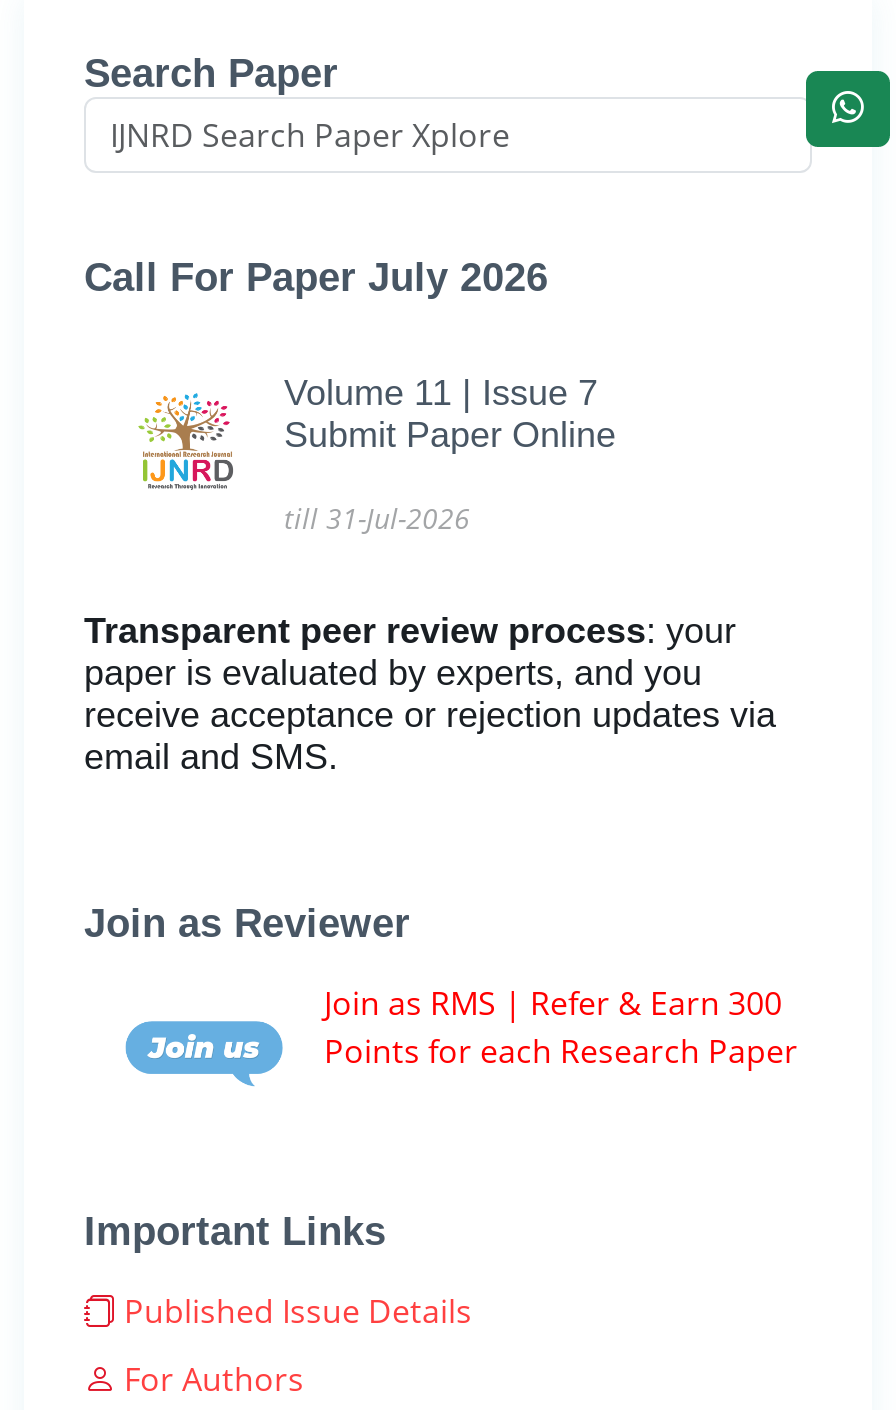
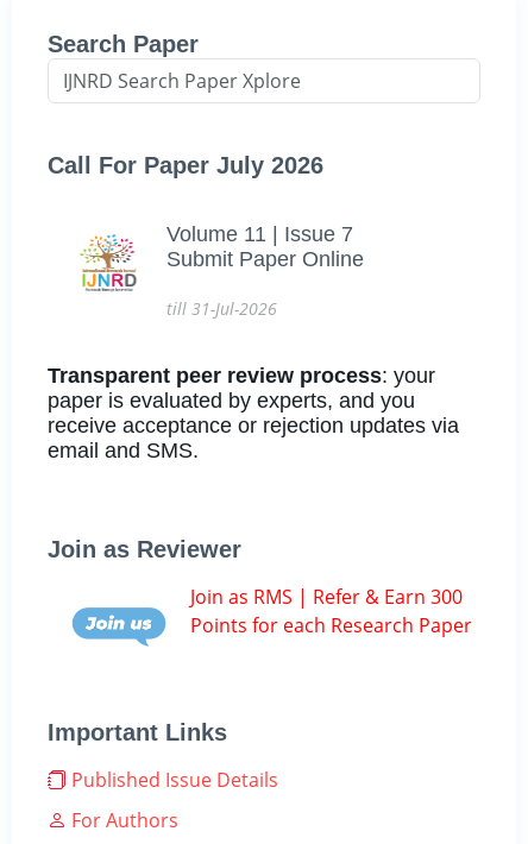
[804,69,890,149] [image] -> none

